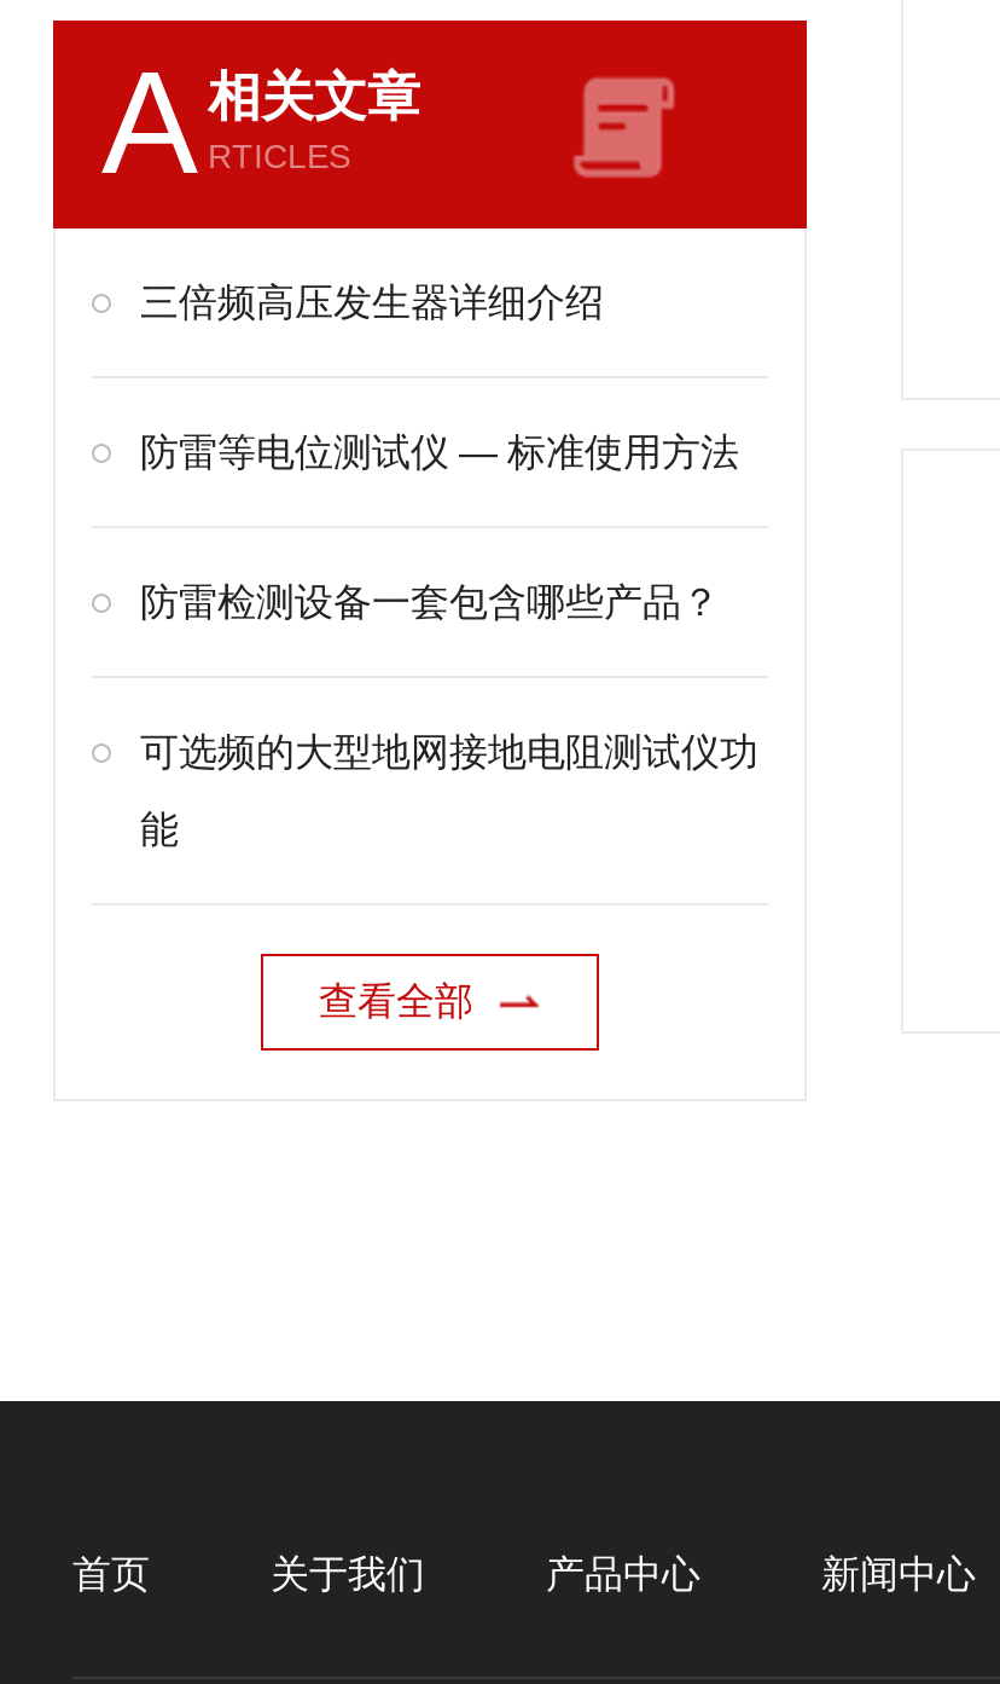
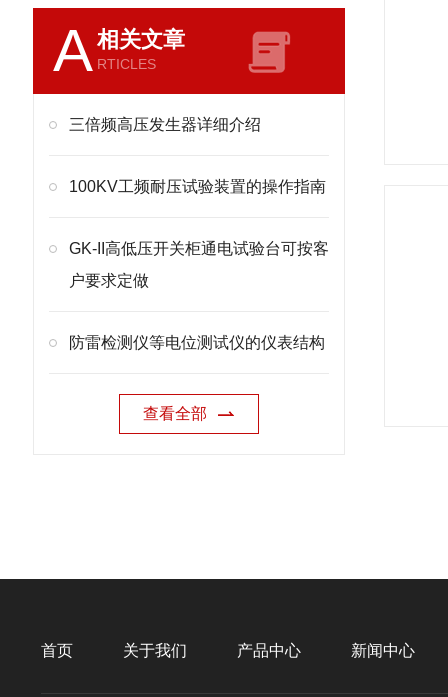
[140,432,739,473] 防雷等电位测试仪 — 标准使用方法 -> [69,178,326,195] 100KV工频耐压试验装置的操作指南
[140,581,720,623] 防雷检测设备一套包含哪些产品？ -> [69,240,329,257] GK-II高低压开关柜通电试验台可按客
[140,731,758,772] 可选频的大型地网接地电阻测试仪功 -> [69,272,149,289] 户要求定做
[140,809,179,850] 能 -> [69,334,325,351] 防雷检测仪等电位测试仪的仪表结构

